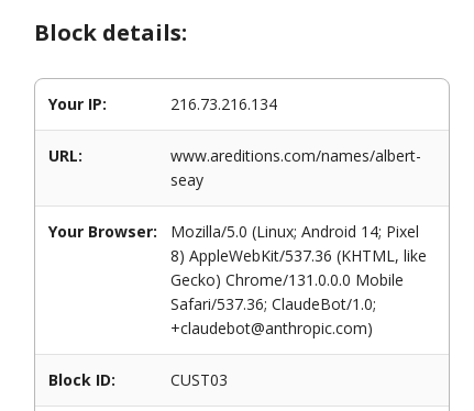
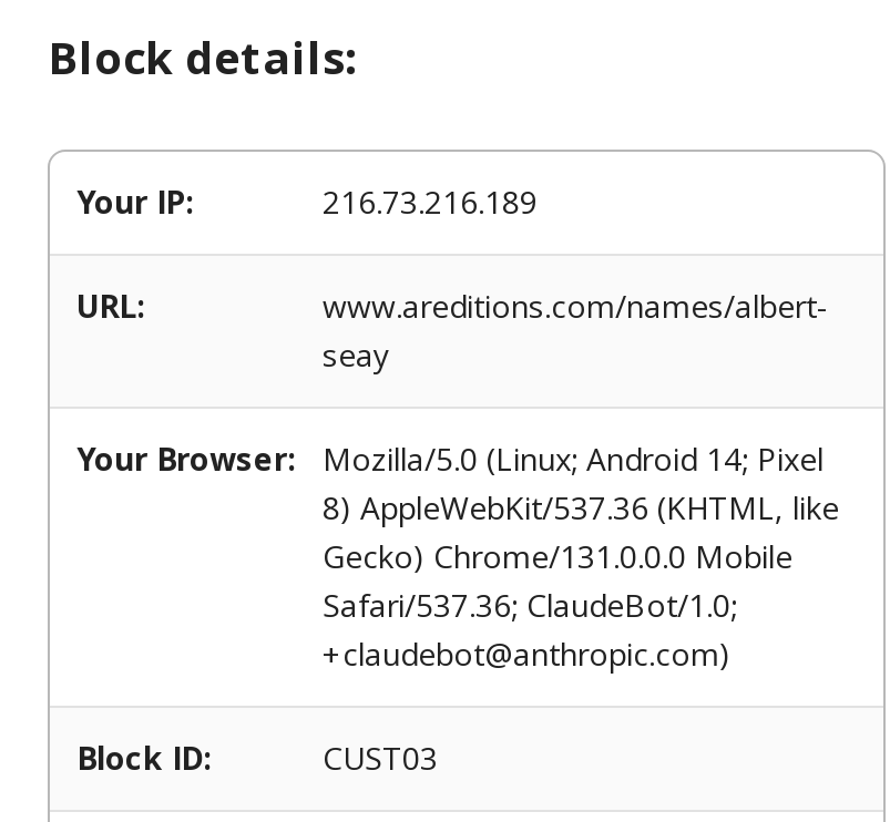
[170,93,277,114] 216.73.216.134 -> [323,181,538,223] 216.73.216.189

